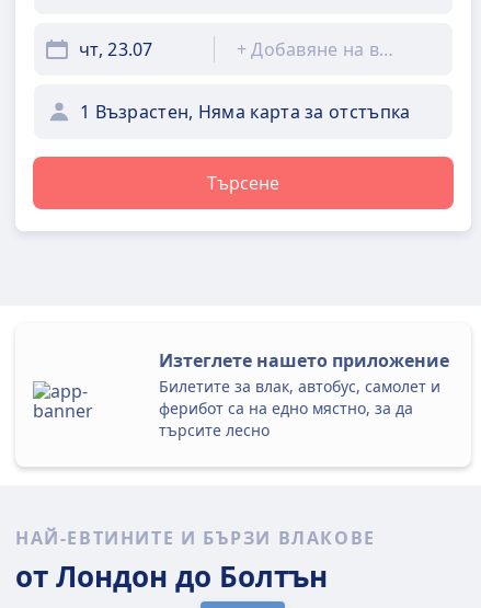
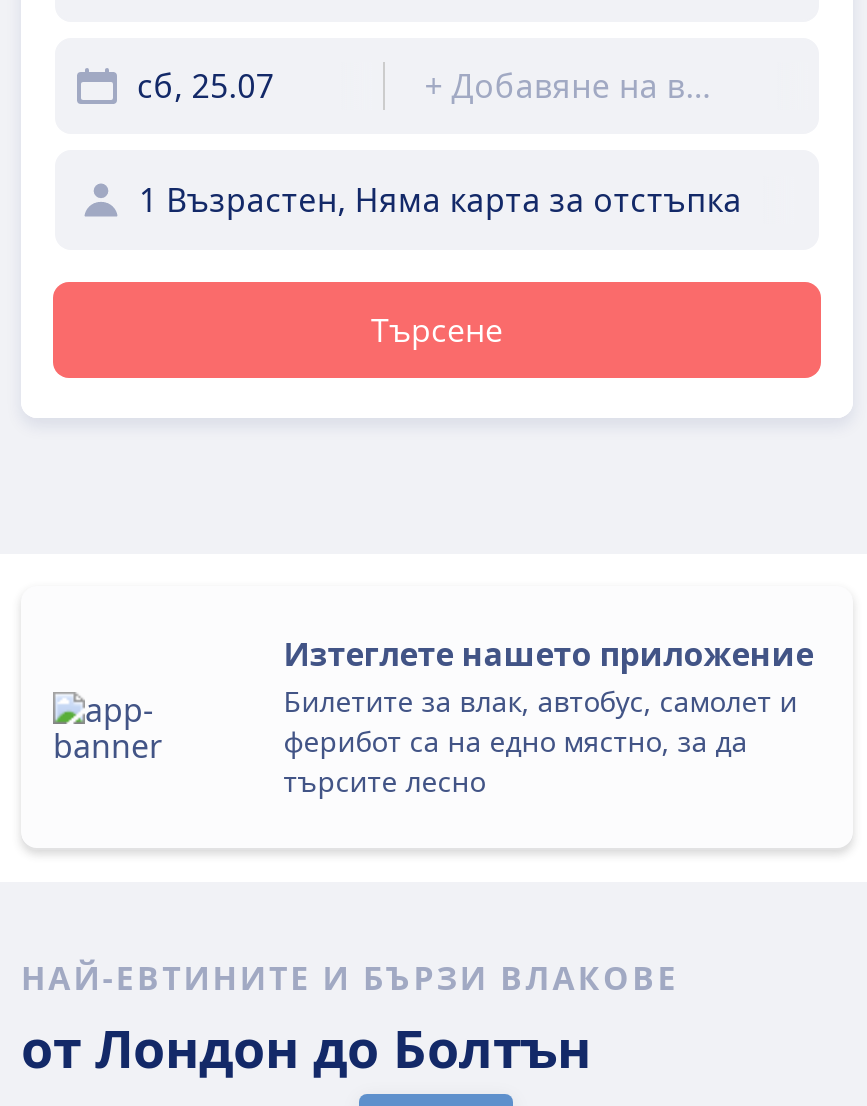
[79,37,153,61] чт, 23.07 -> [137,64,274,108] сб, 25.07

